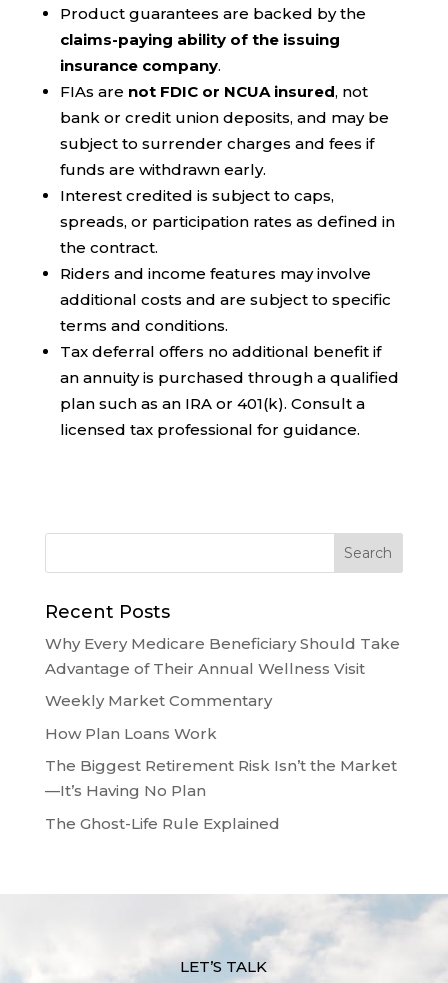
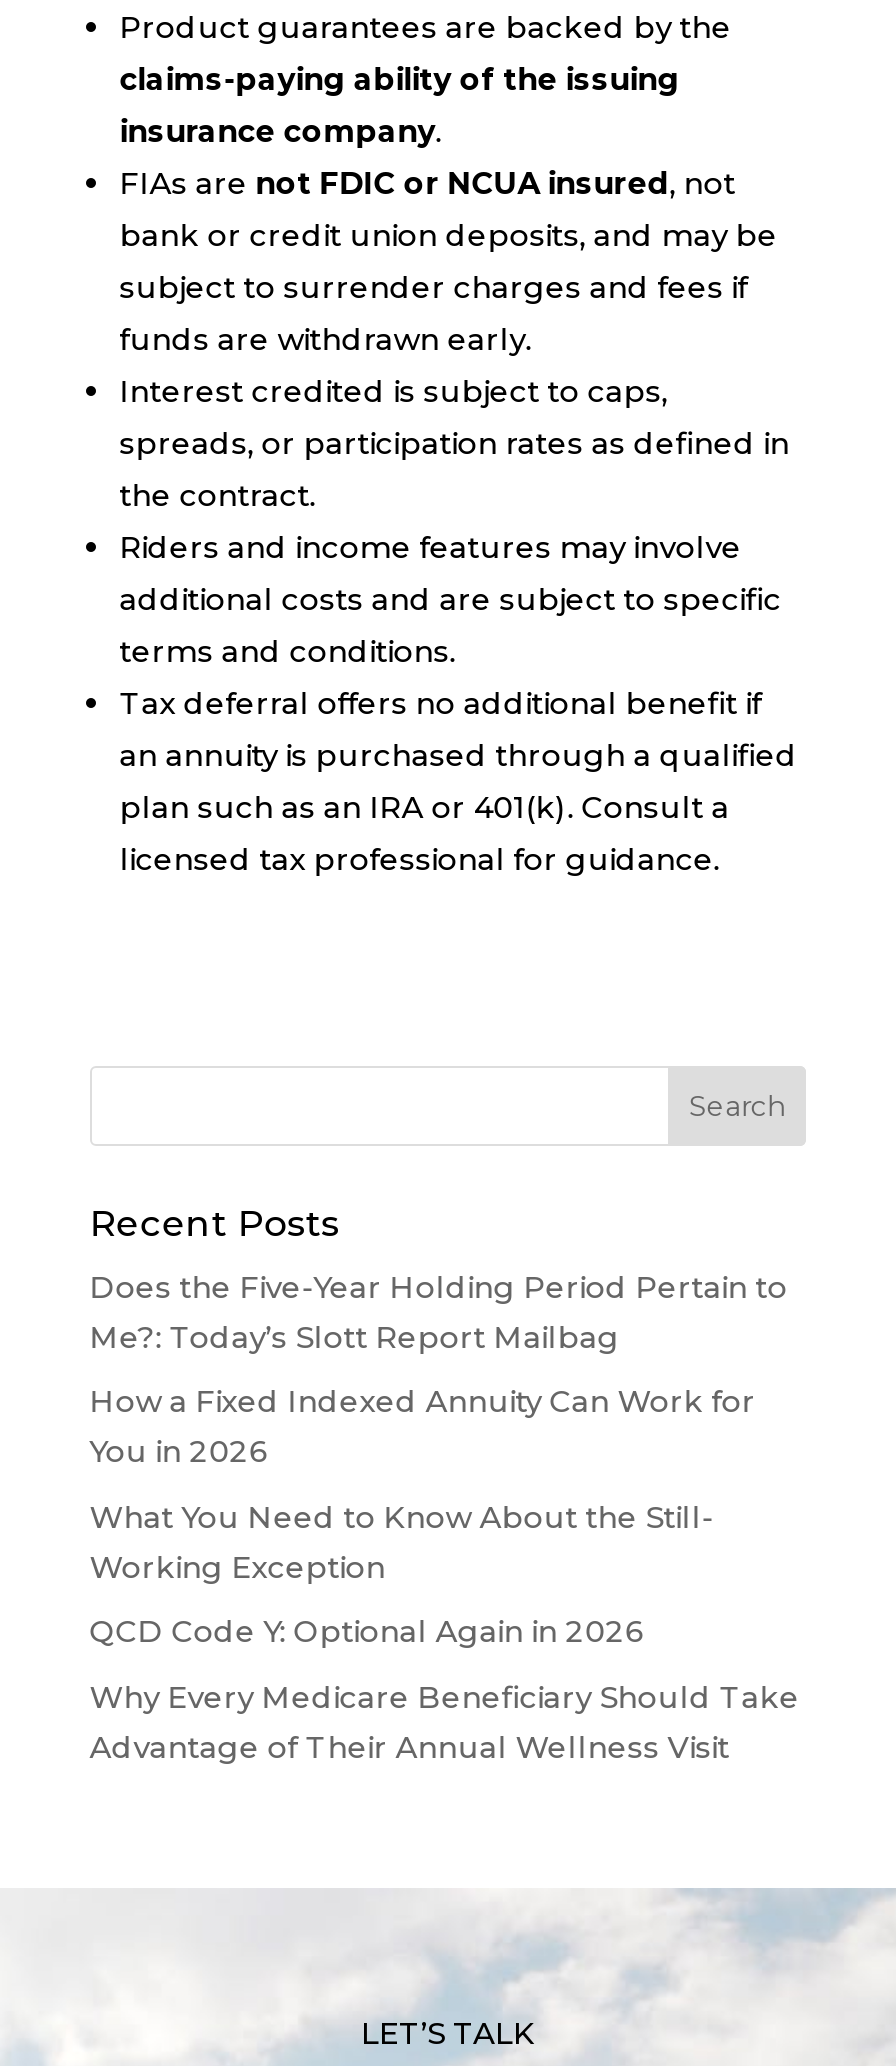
none -> [90,1268,788,1651] Does the Five-Year Holding Period Pertain to | Me?: Today’s Slott Report Mailbag | How a Fixed Indexed Annuity Can Work for | You in 2026 | What You Need to Know About the Still- | Working Exception | QCD Code Y: Optional Again in 2026
moved [45,634,400,678] -> [90,1678,800,1766]: Why Every Medicare Beneficiary Should Take | Advantage of Their Annual Wellness Visit
[45,691,397,833] Weekly Market Commentary | How Plan Loans Work | The Biggest Retirement Risk Isn’t the Market | —It’s Having No Plan | The Ghost-Life Rule Explained -> none

